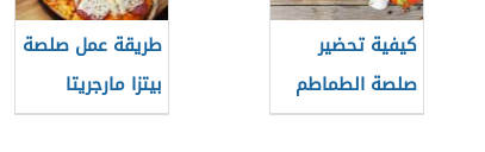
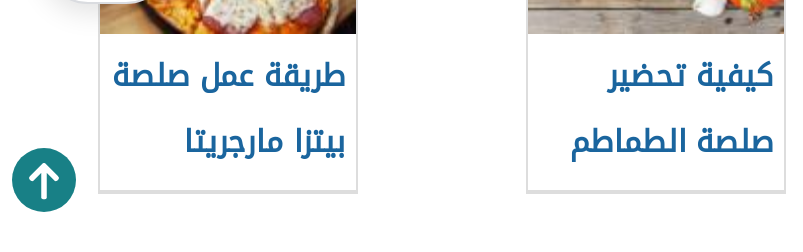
none -> [10,146,78,214] [image]

